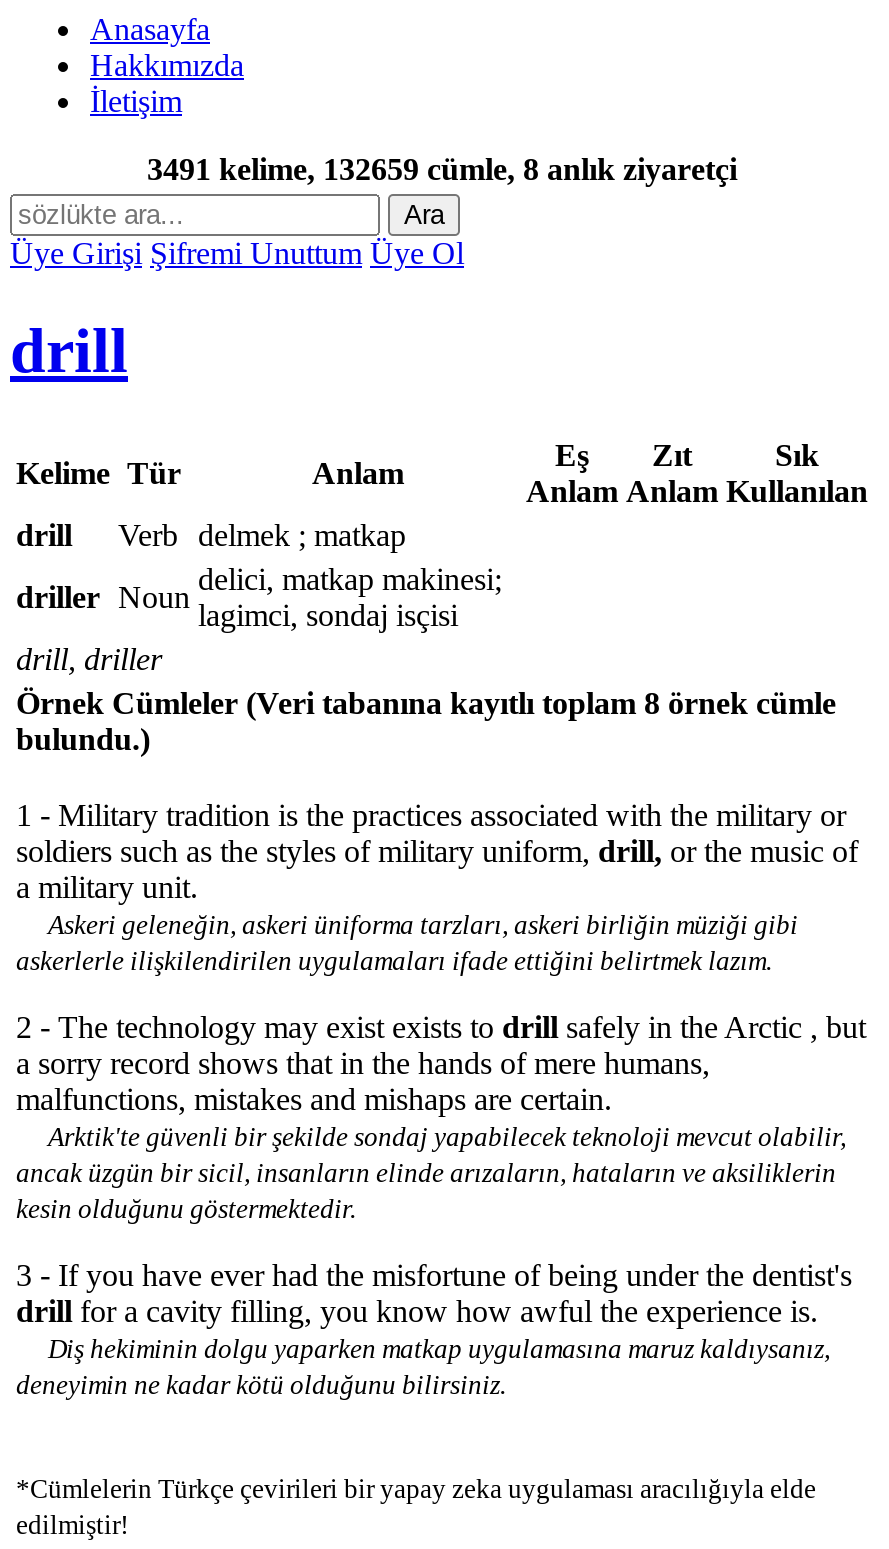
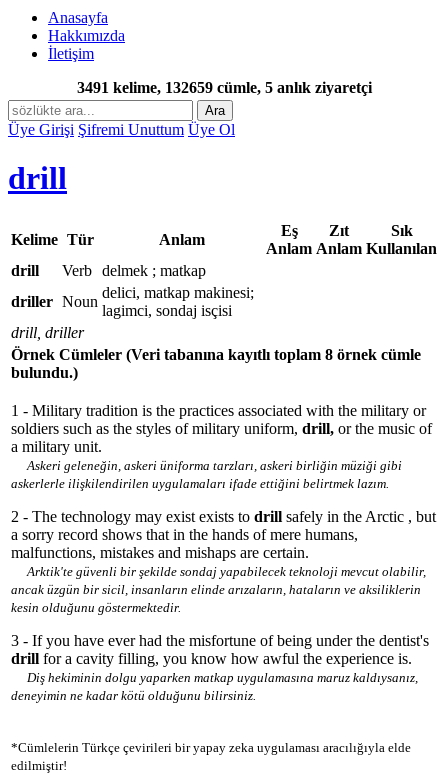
[147,152,737,186] 3491 kelime, 132659 cümle, 8 anlık ziyaretçi -> [76,79,371,96] 3491 kelime, 132659 cümle, 5 anlık ziyaretçi

